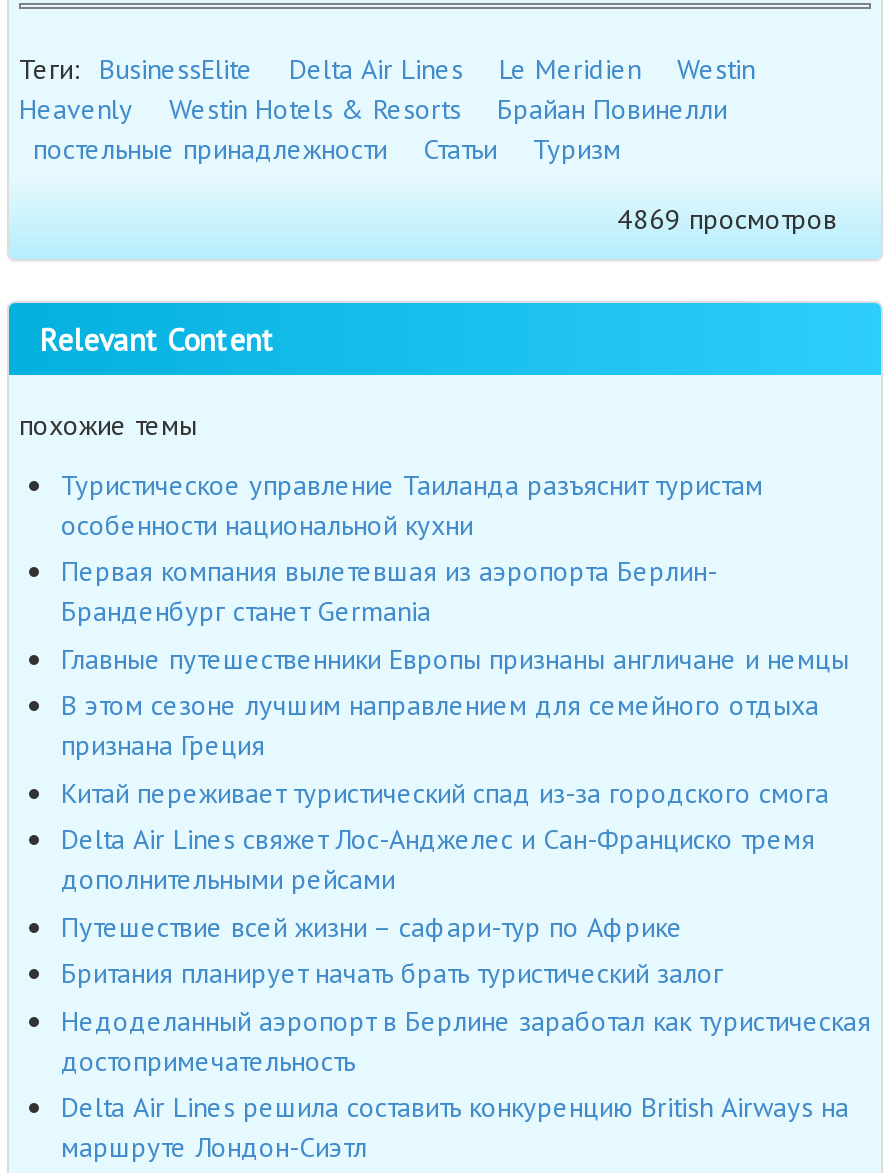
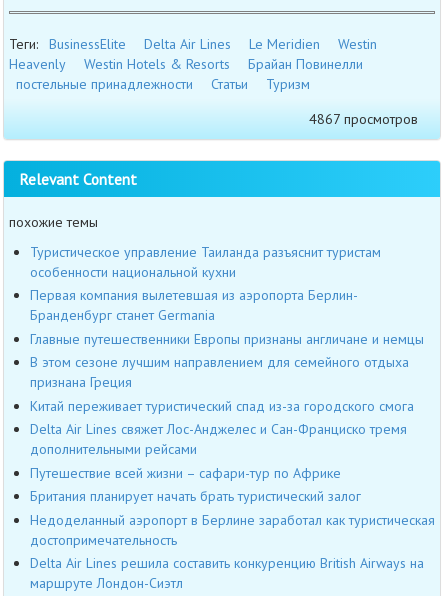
[617,201,837,237] 4869 просмотров -> [309,110,418,128] 4867 просмотров

